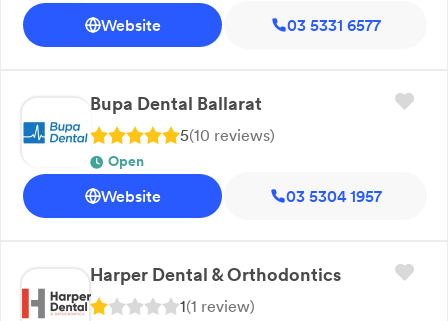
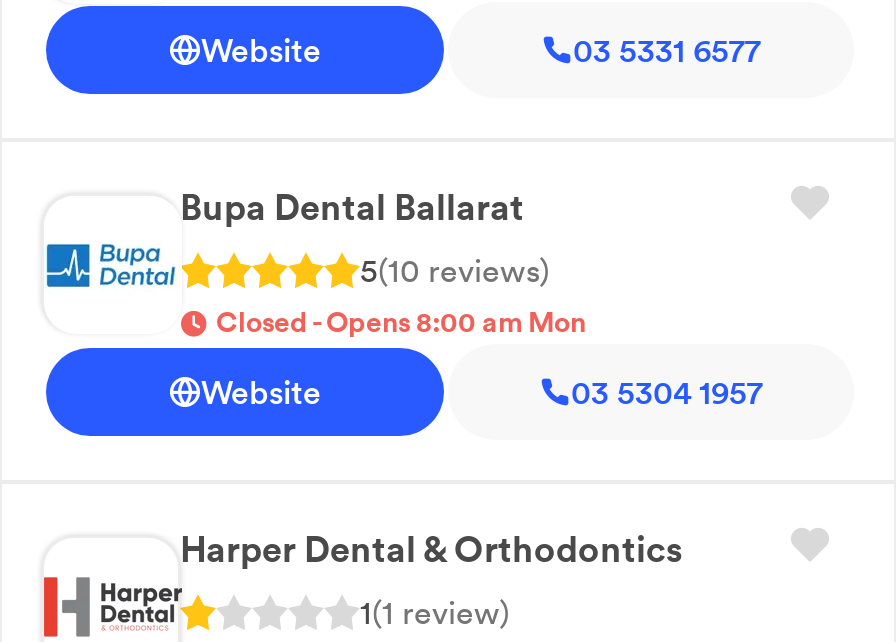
[108,152,144,170] Open -> [216,304,586,340] Closed - Opens 8:00 am Mon

